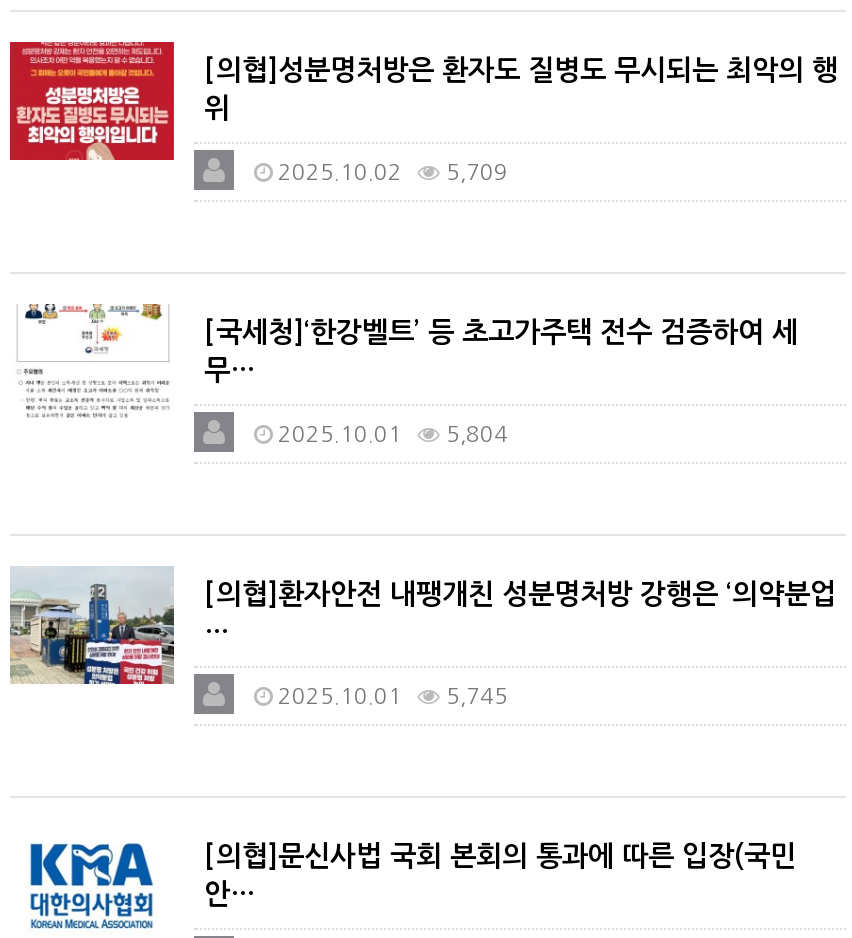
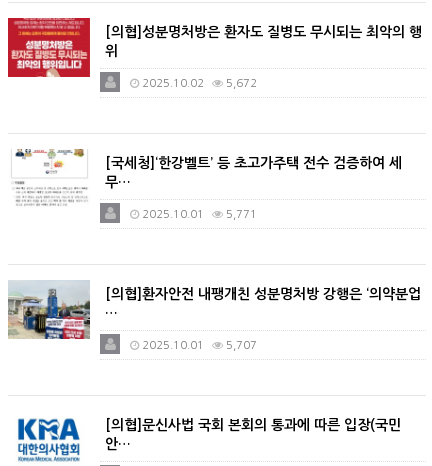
[272,162,508,184] 2025.10.02 5,709 -> [139,78,257,89] 2025.10.02 5,672
[272,424,508,446] 2025.10.01 5,804 -> [139,209,257,220] 2025.10.01 5,771
[272,686,508,708] 2025.10.01 5,745 -> [139,340,257,351] 2025.10.01 5,707

